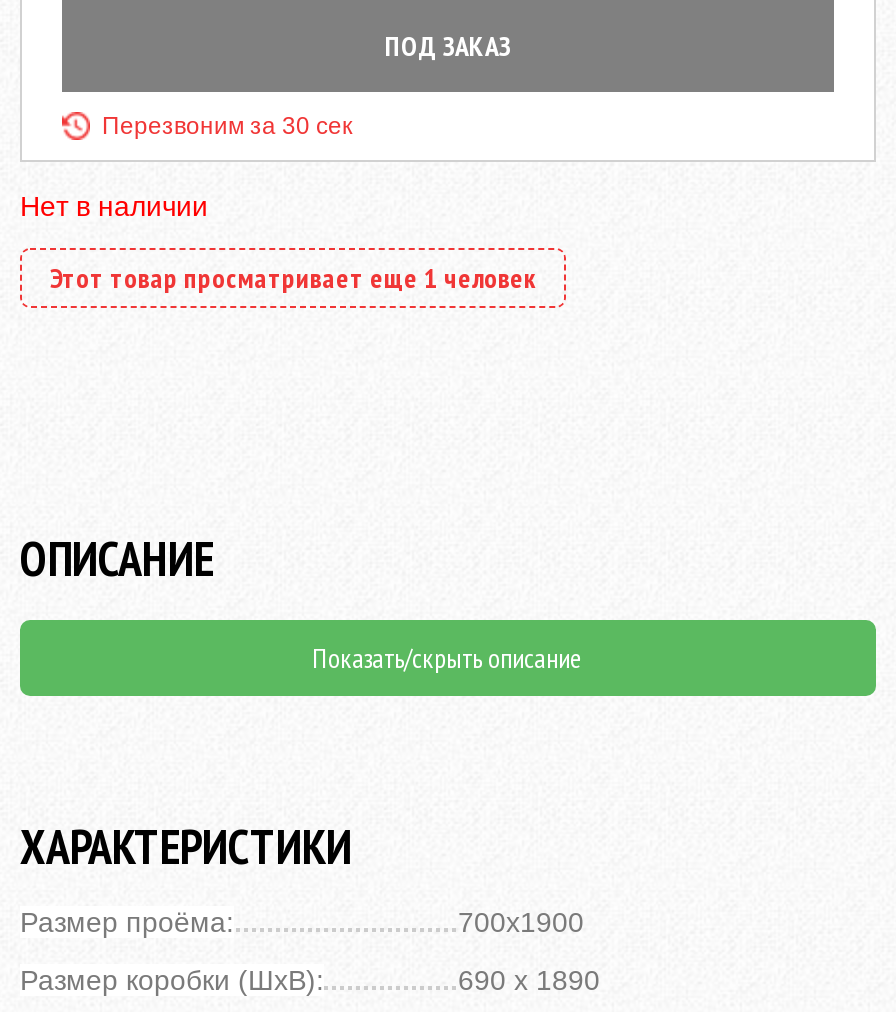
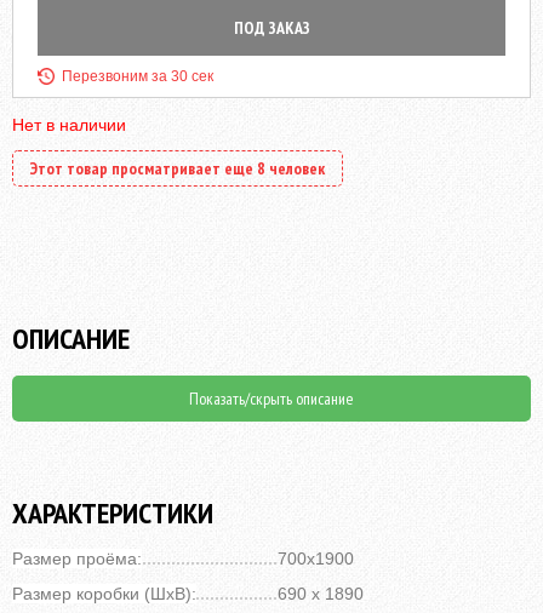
[50,260,536,296] Этот товар просматривает еще 1 человек -> [30,157,325,179] Этот товар просматривает еще 8 человек

